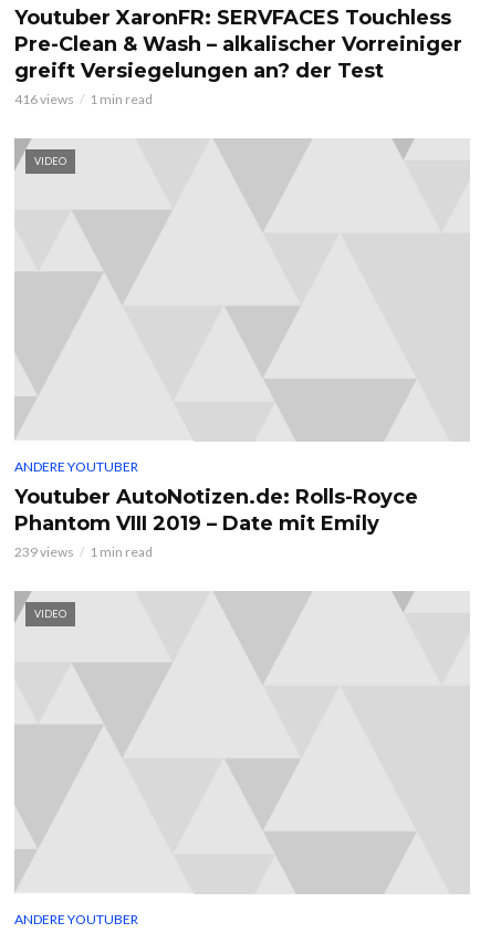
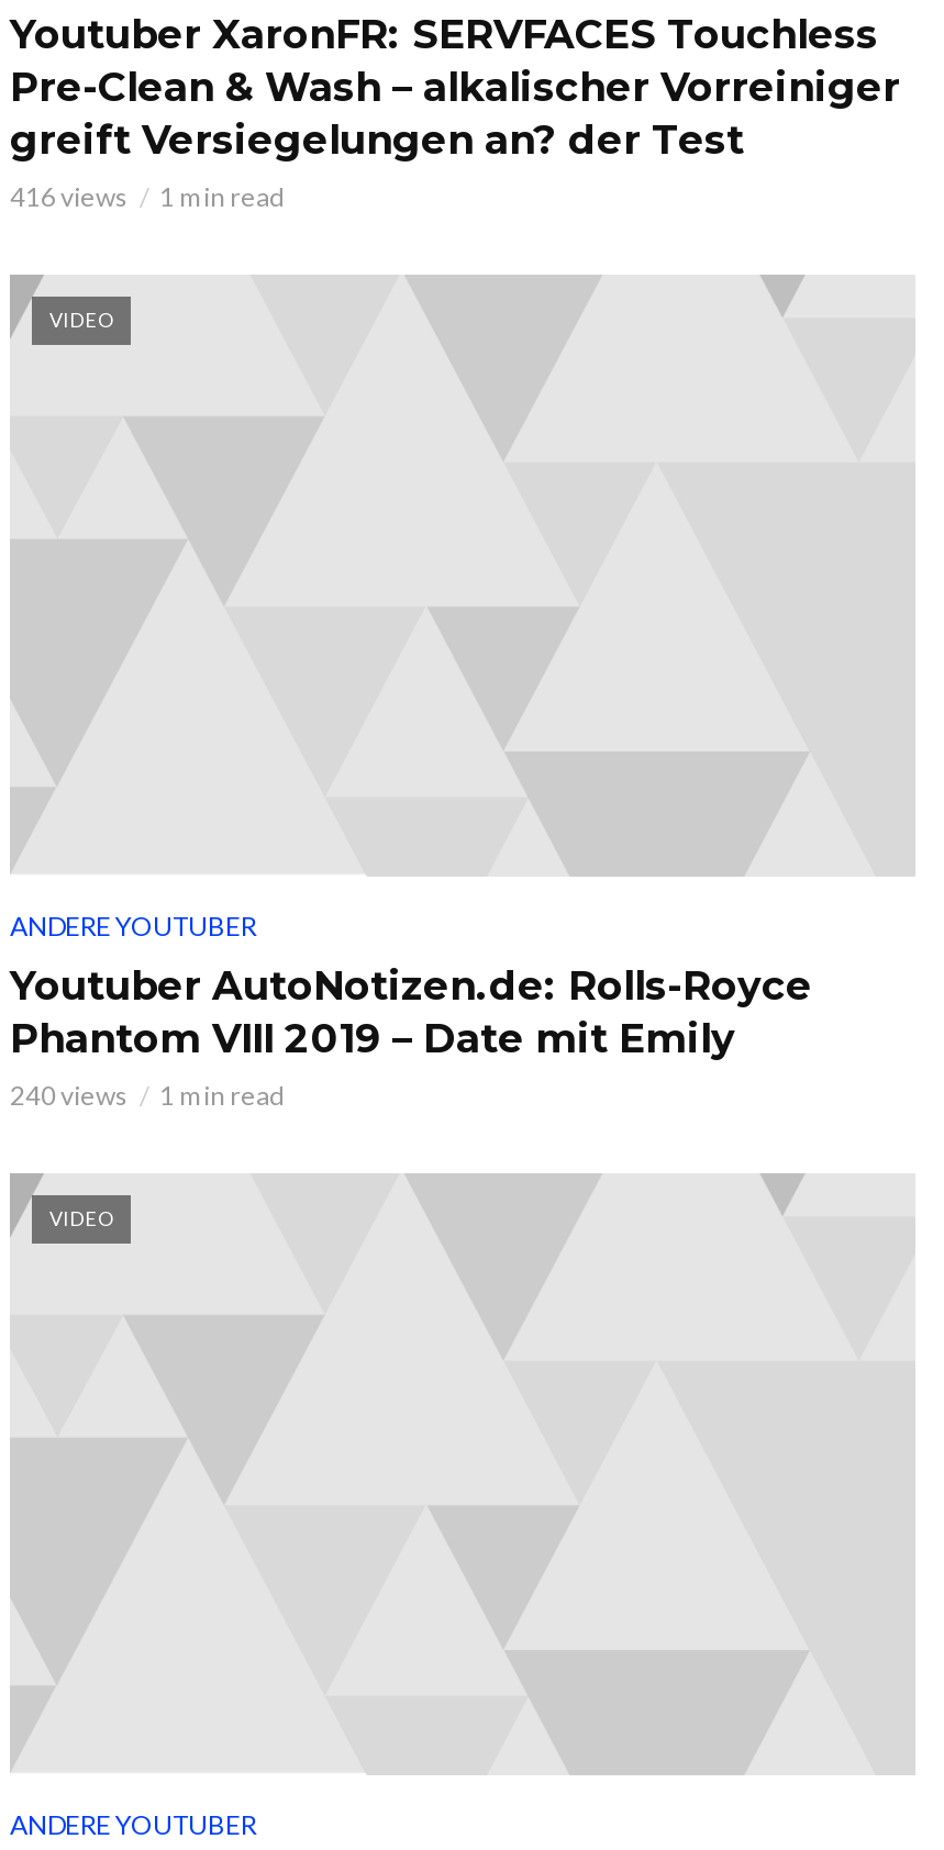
[14,543,153,560] 239 views 1 min read -> [10,1078,285,1111] 240 views 1 min read

